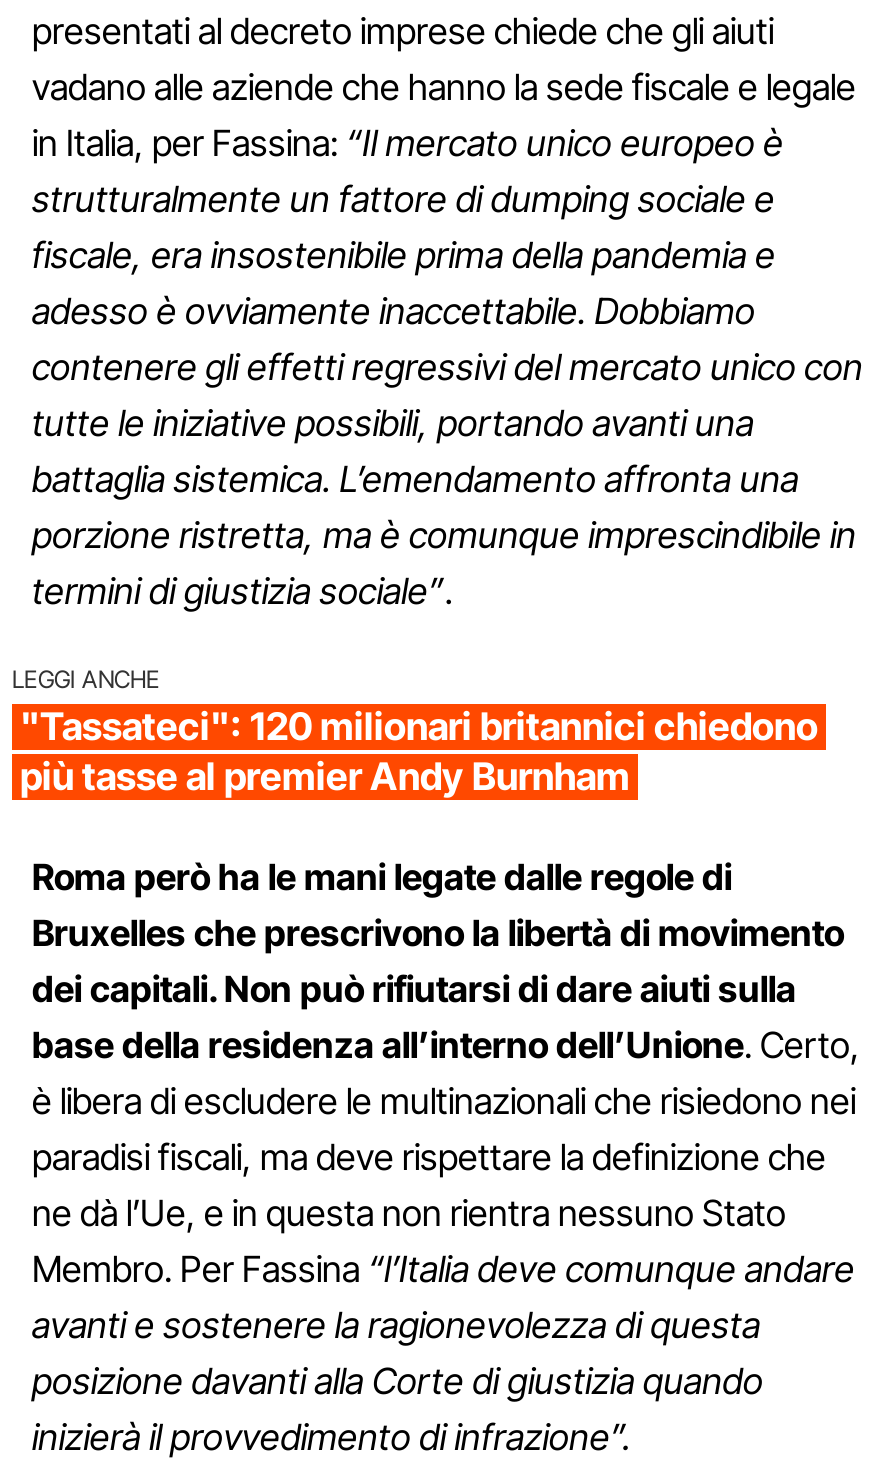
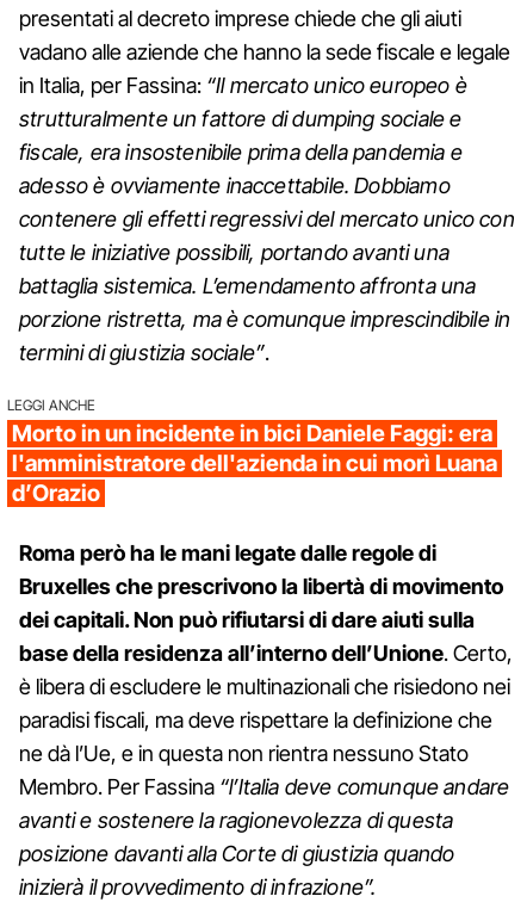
[20,704,818,800] "Tassateci": 120 milionari britannici chiedono | più tasse al premier Andy Burnham -> [12,420,497,507] Morto in un incidente in bici Daniele Faggi: era | l'amministratore dell'azienda in cui morì Luana | d’Orazio

